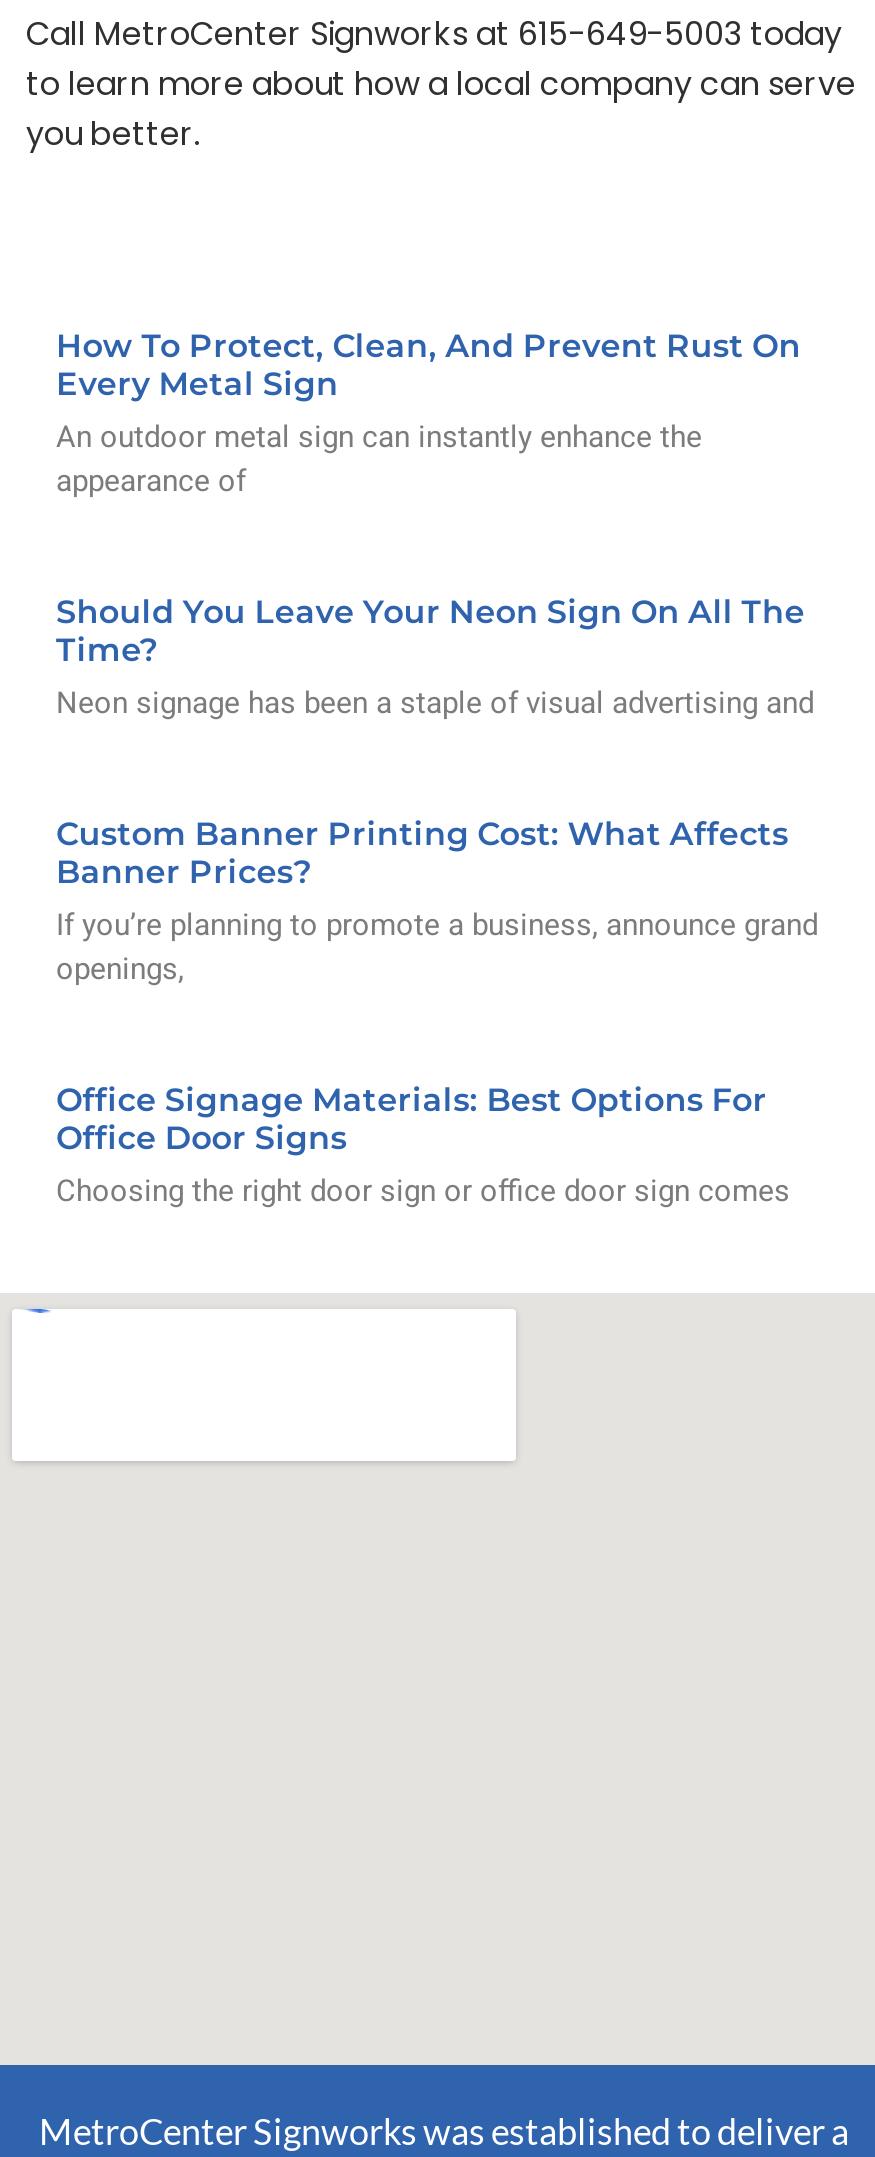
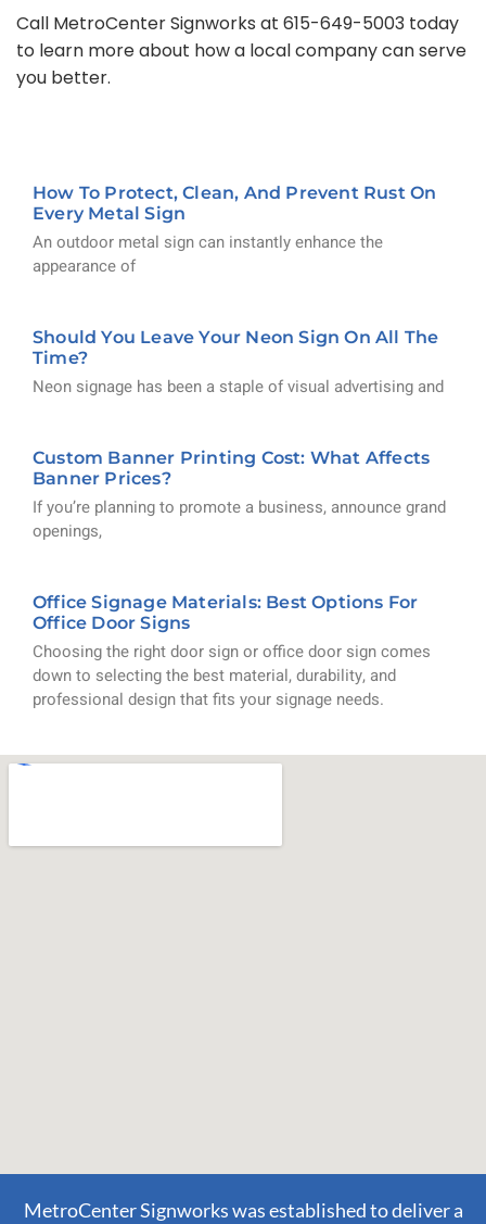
none -> [33,663,396,711] down to selecting the best material, durability, and | professional design that fits your signage needs.

